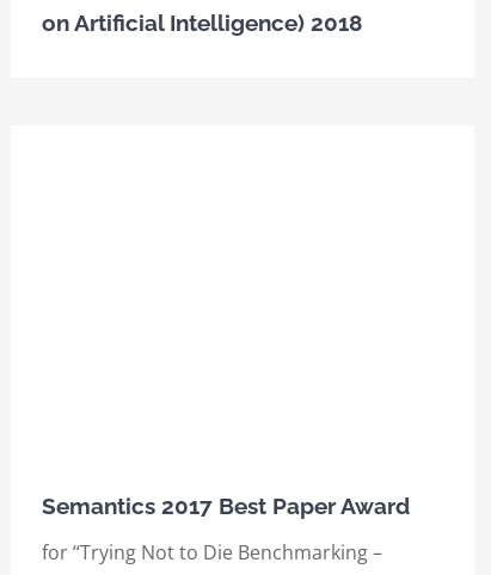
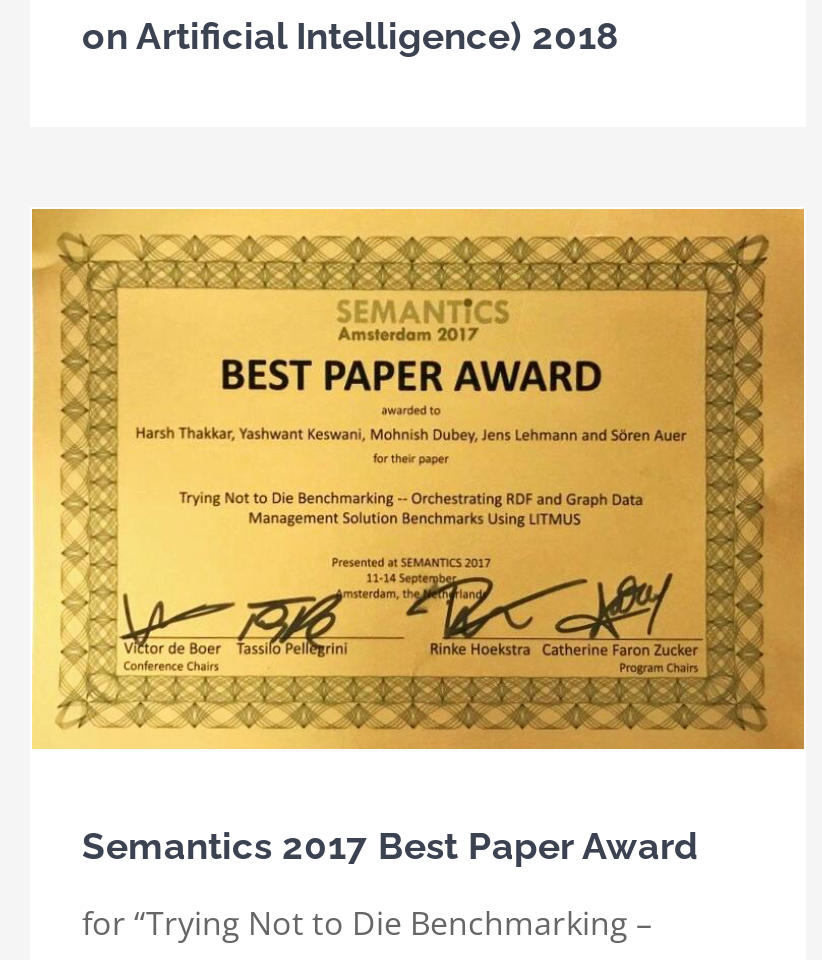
none -> [30,207,806,751] [image]

